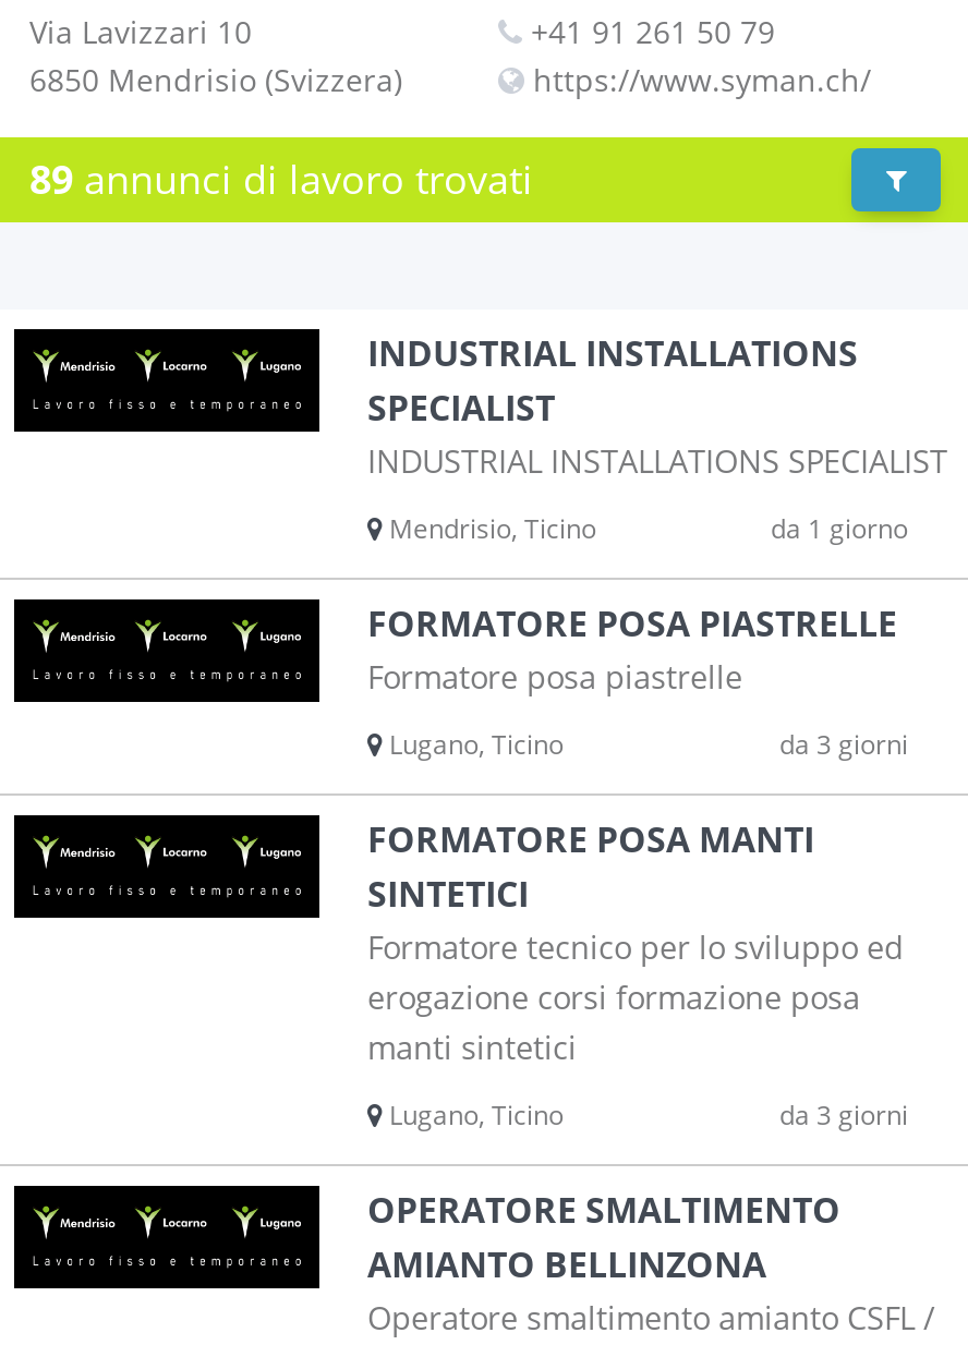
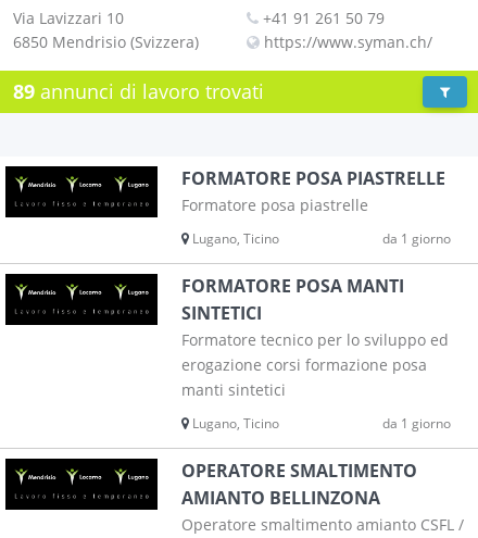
[367,329,947,547] INDUSTRIAL INSTALLATIONS | SPECIALIST | INDUSTRIAL INSTALLATIONS SPECIALIST | Mendrisio, Ticino | da 1 giorno -> none
[779,726,908,763] da 3 giorni -> [382,229,451,248] da 1 giorno
[779,1096,908,1134] da 3 giorni -> [382,414,451,433] da 1 giorno

